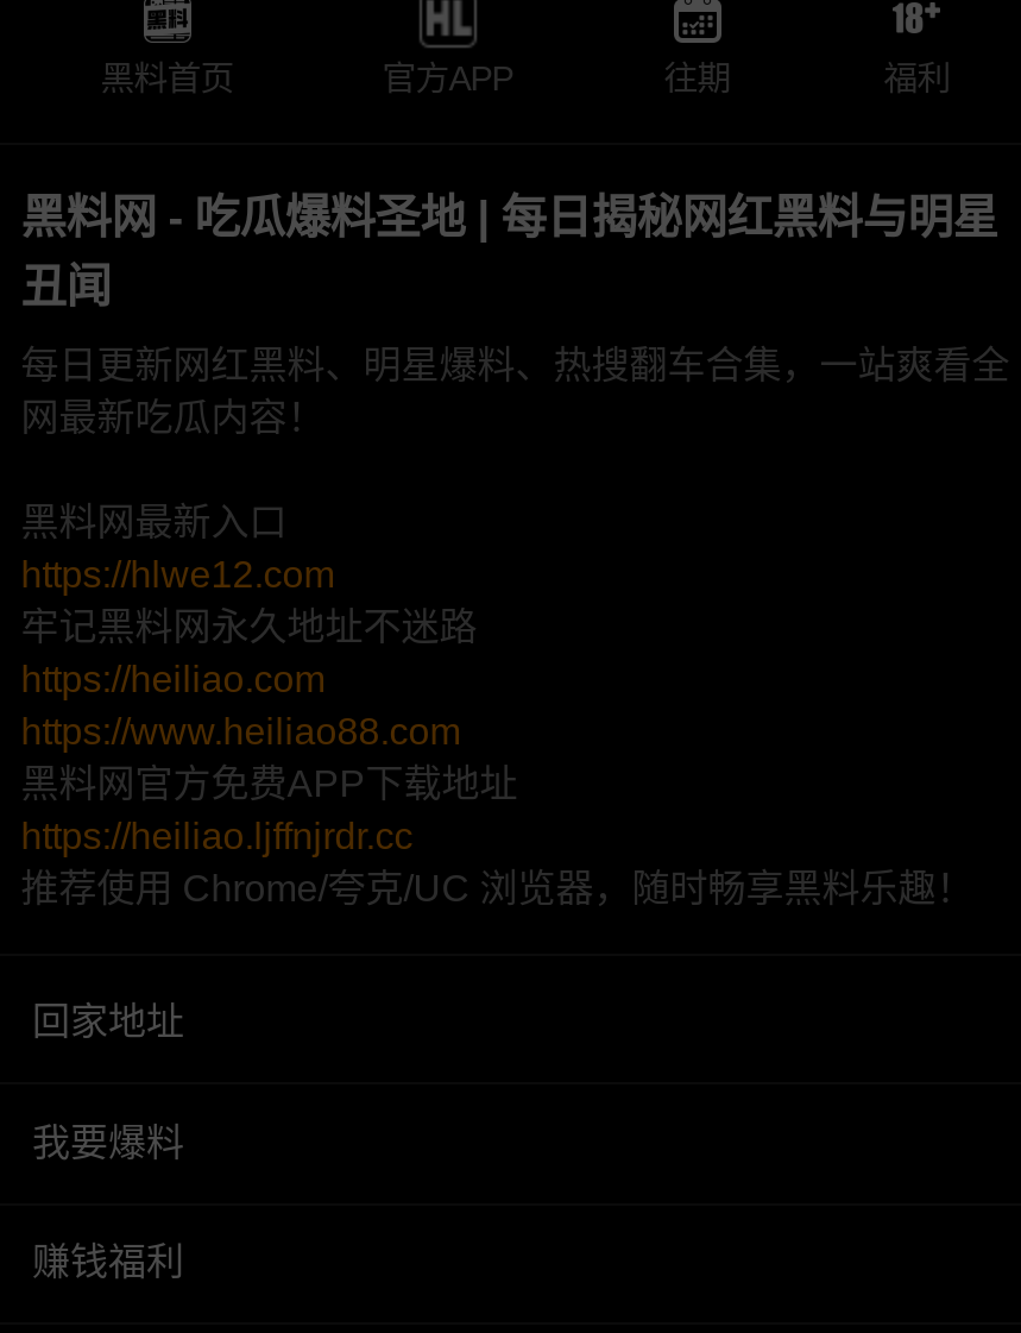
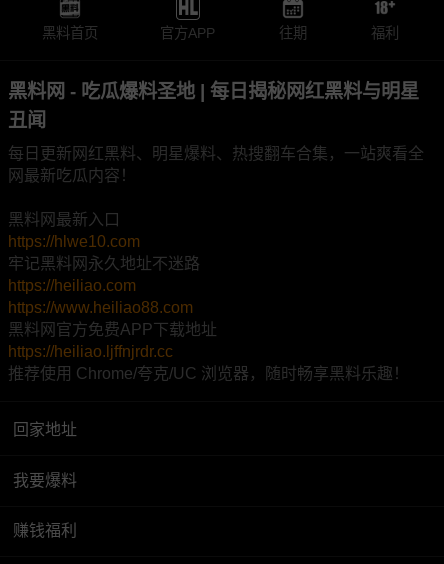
[21,555,334,595] https://hlwe12.com -> [8,233,140,250] https://hlwe10.com

